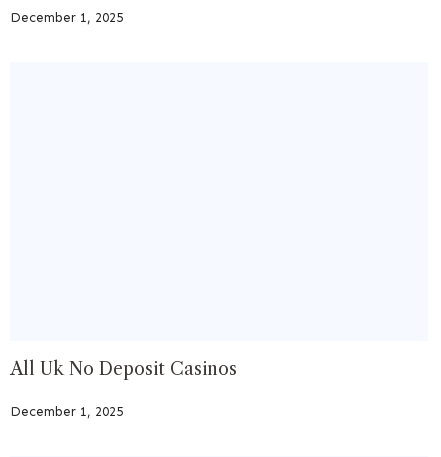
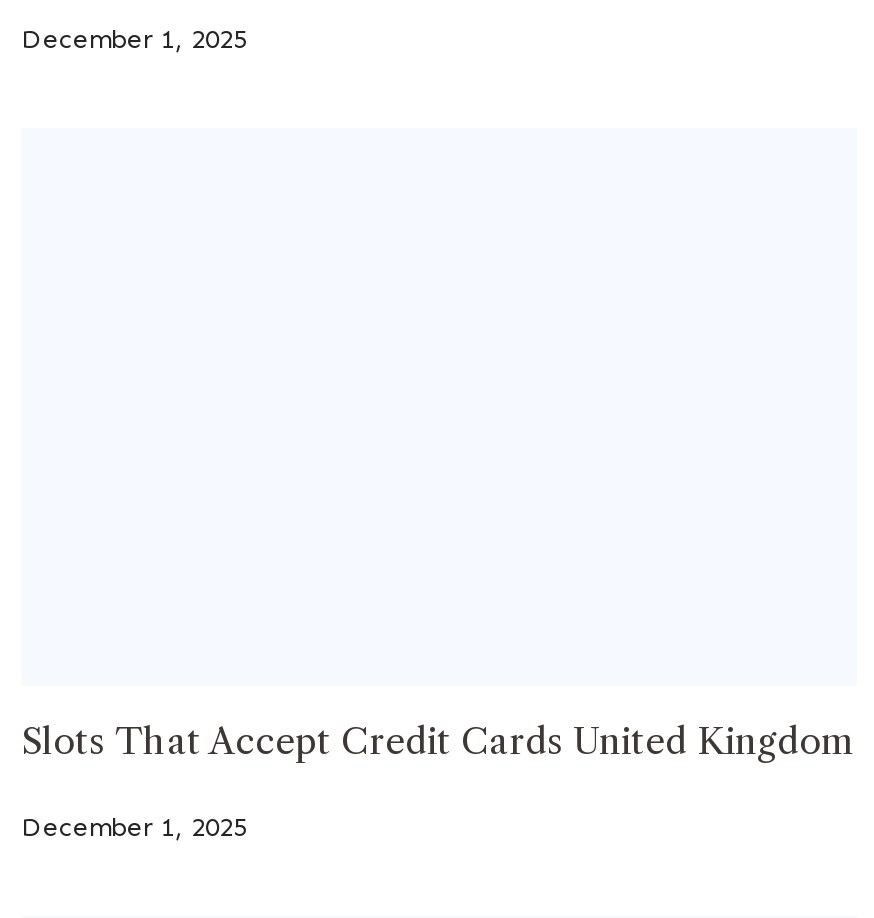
[10,358,237,380] All Uk No Deposit Casinos -> [21,720,853,764] Slots That Accept Credit Cards United Kingdom

